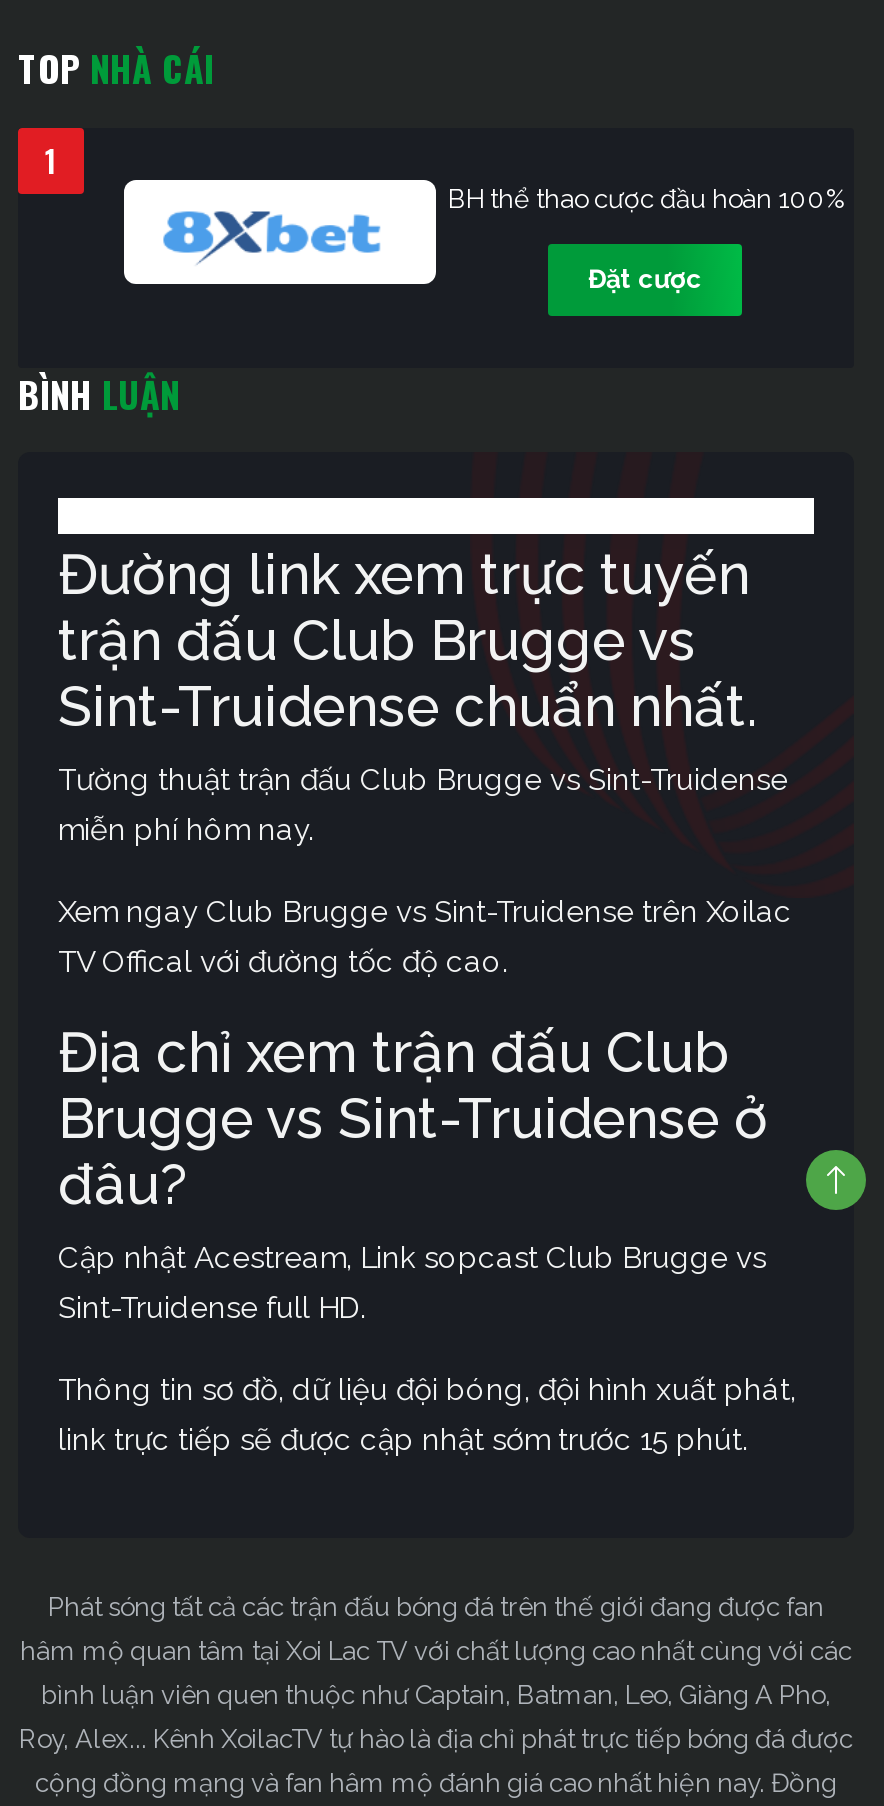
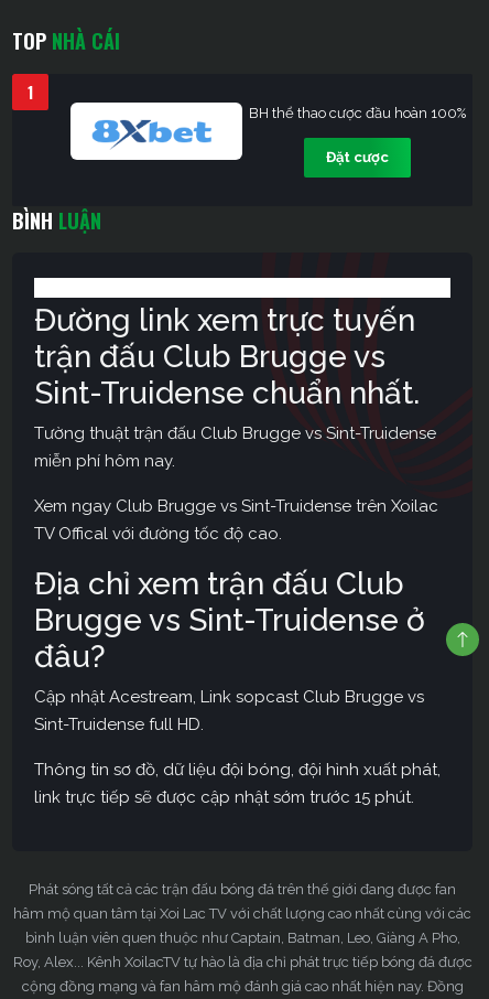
[804,1124,868,1212] [image] -> [445,622,480,670] [image]

